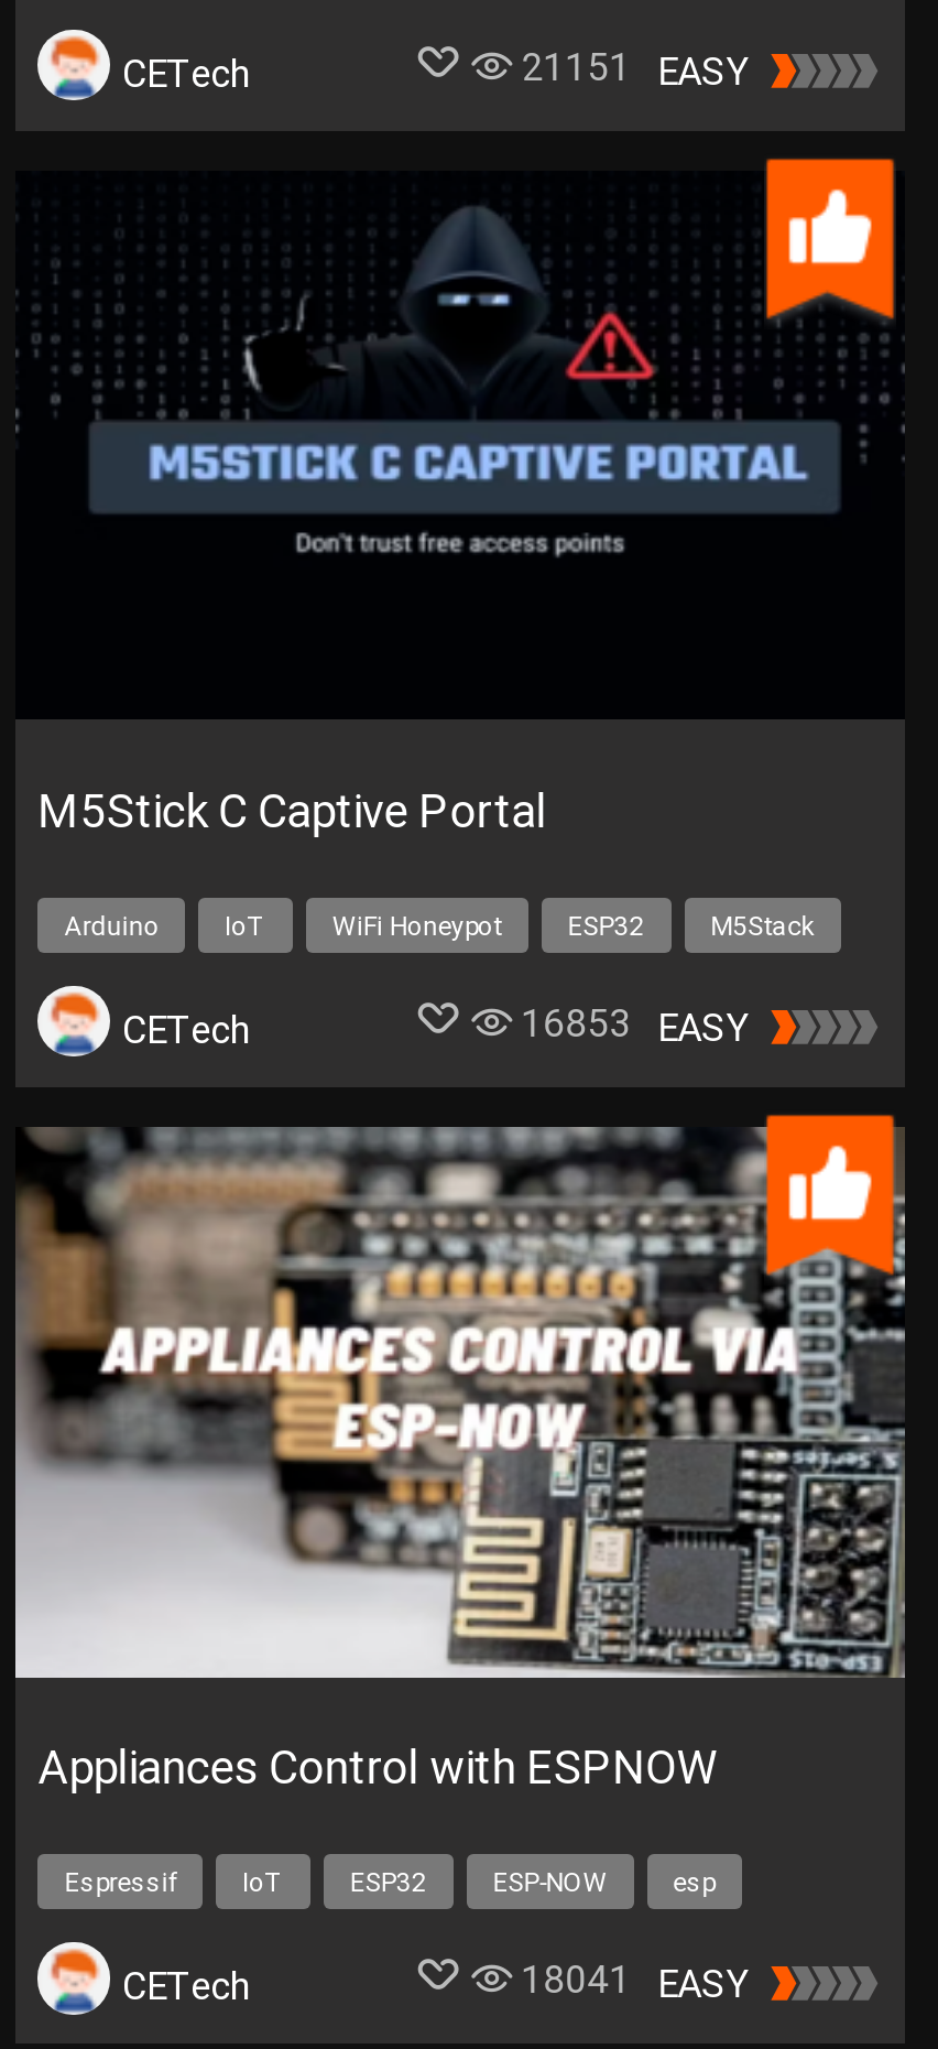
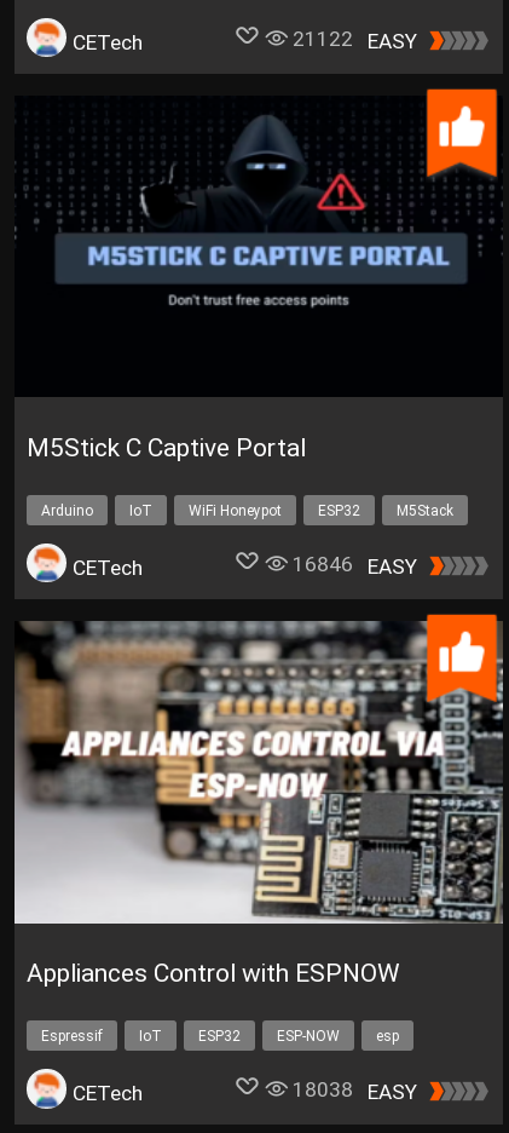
[521,45,748,93] 21151 EASY -> [292,27,417,53] 21122 EASY
[521,1002,748,1050] 16853 EASY -> [292,552,417,579] 16846 EASY
[521,1958,748,2007] 18041 EASY -> [292,1078,417,1104] 18038 EASY

